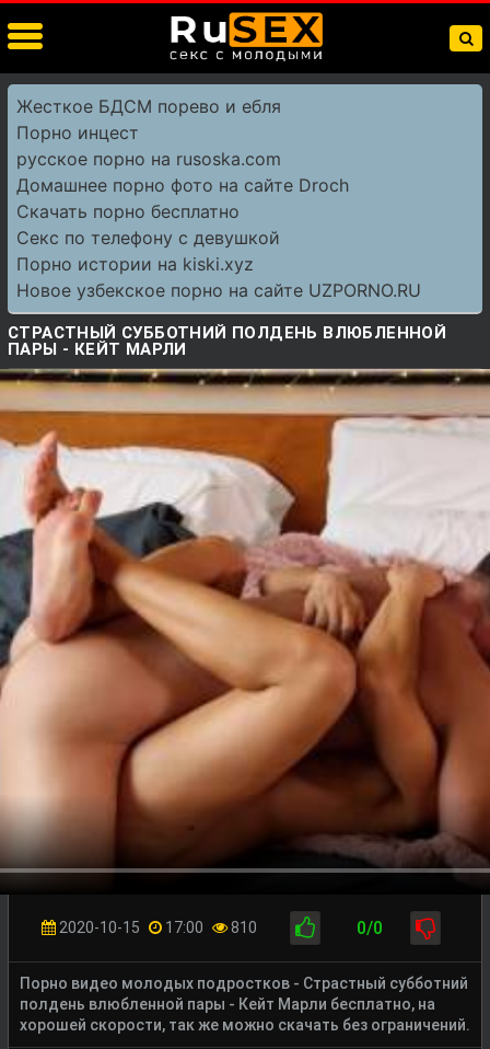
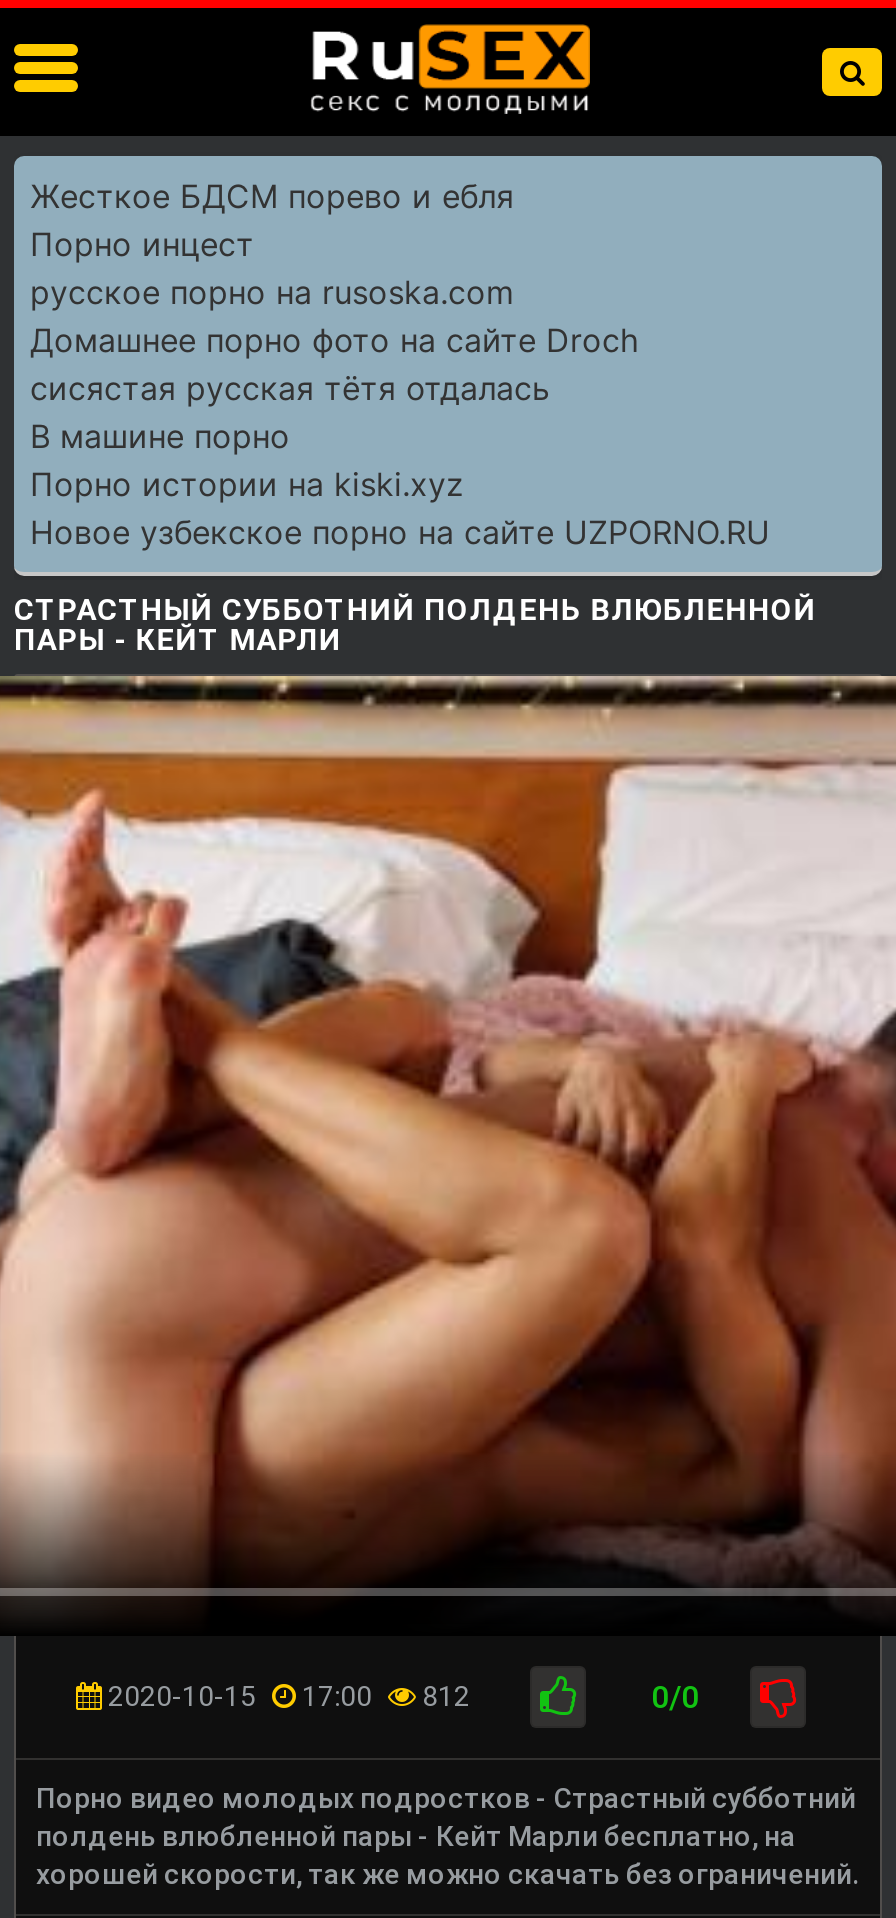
[16,200,280,249] Скачать порно бесплатно | Секс по телефону с девушкой -> [30,368,550,456] сисястая русская тётя отдалась | В машине порно
[56,918,257,936] 2020-10-15 17:00 810 -> [102,1680,470,1712] 2020-10-15 17:00 812

